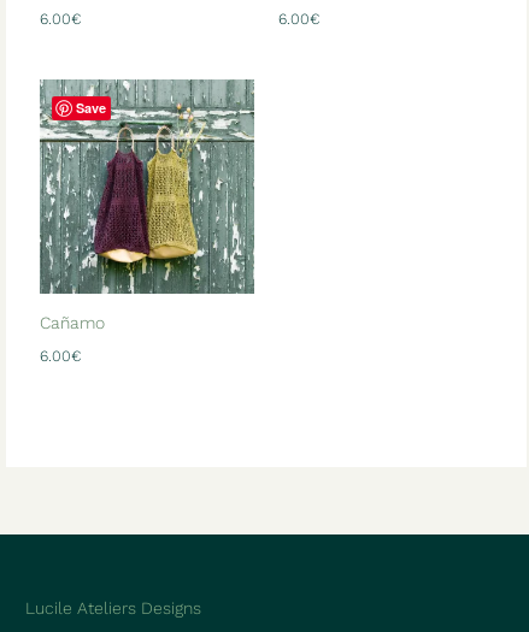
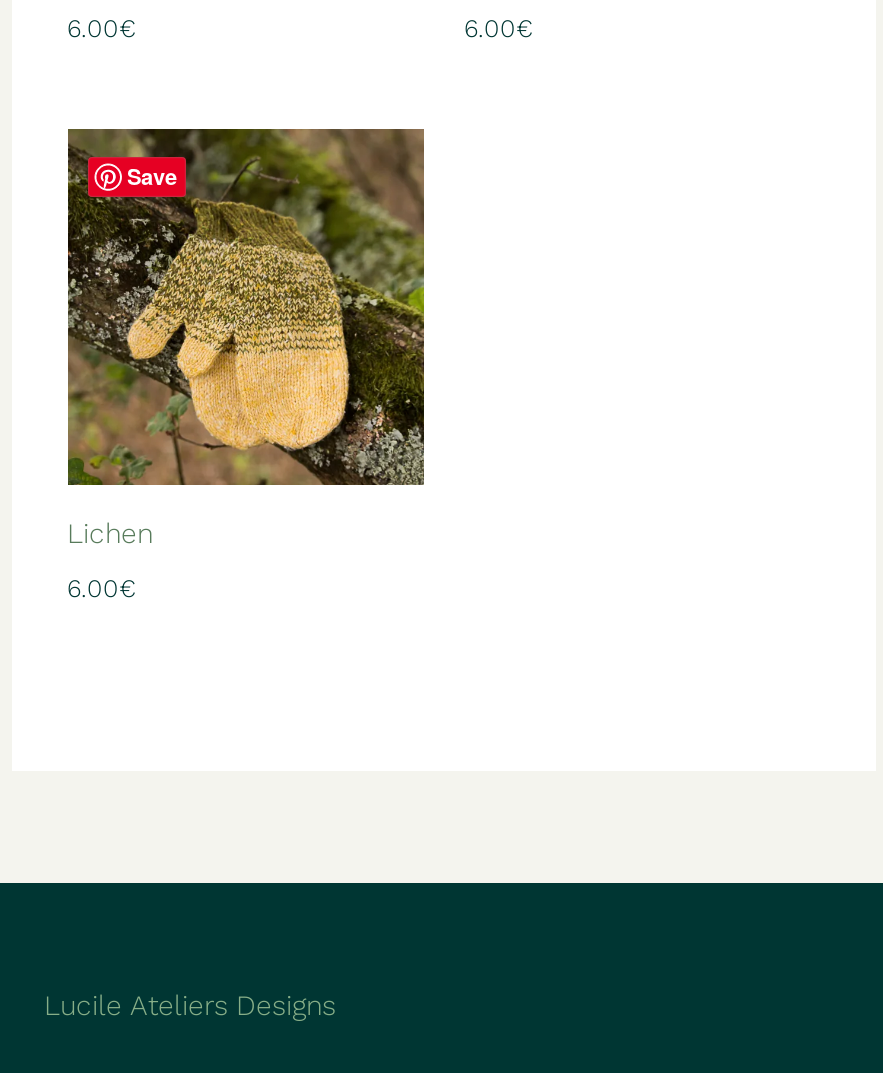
[39,79,255,333] [image] | Cañamo -> [66,129,426,550] [image] | Lichen

